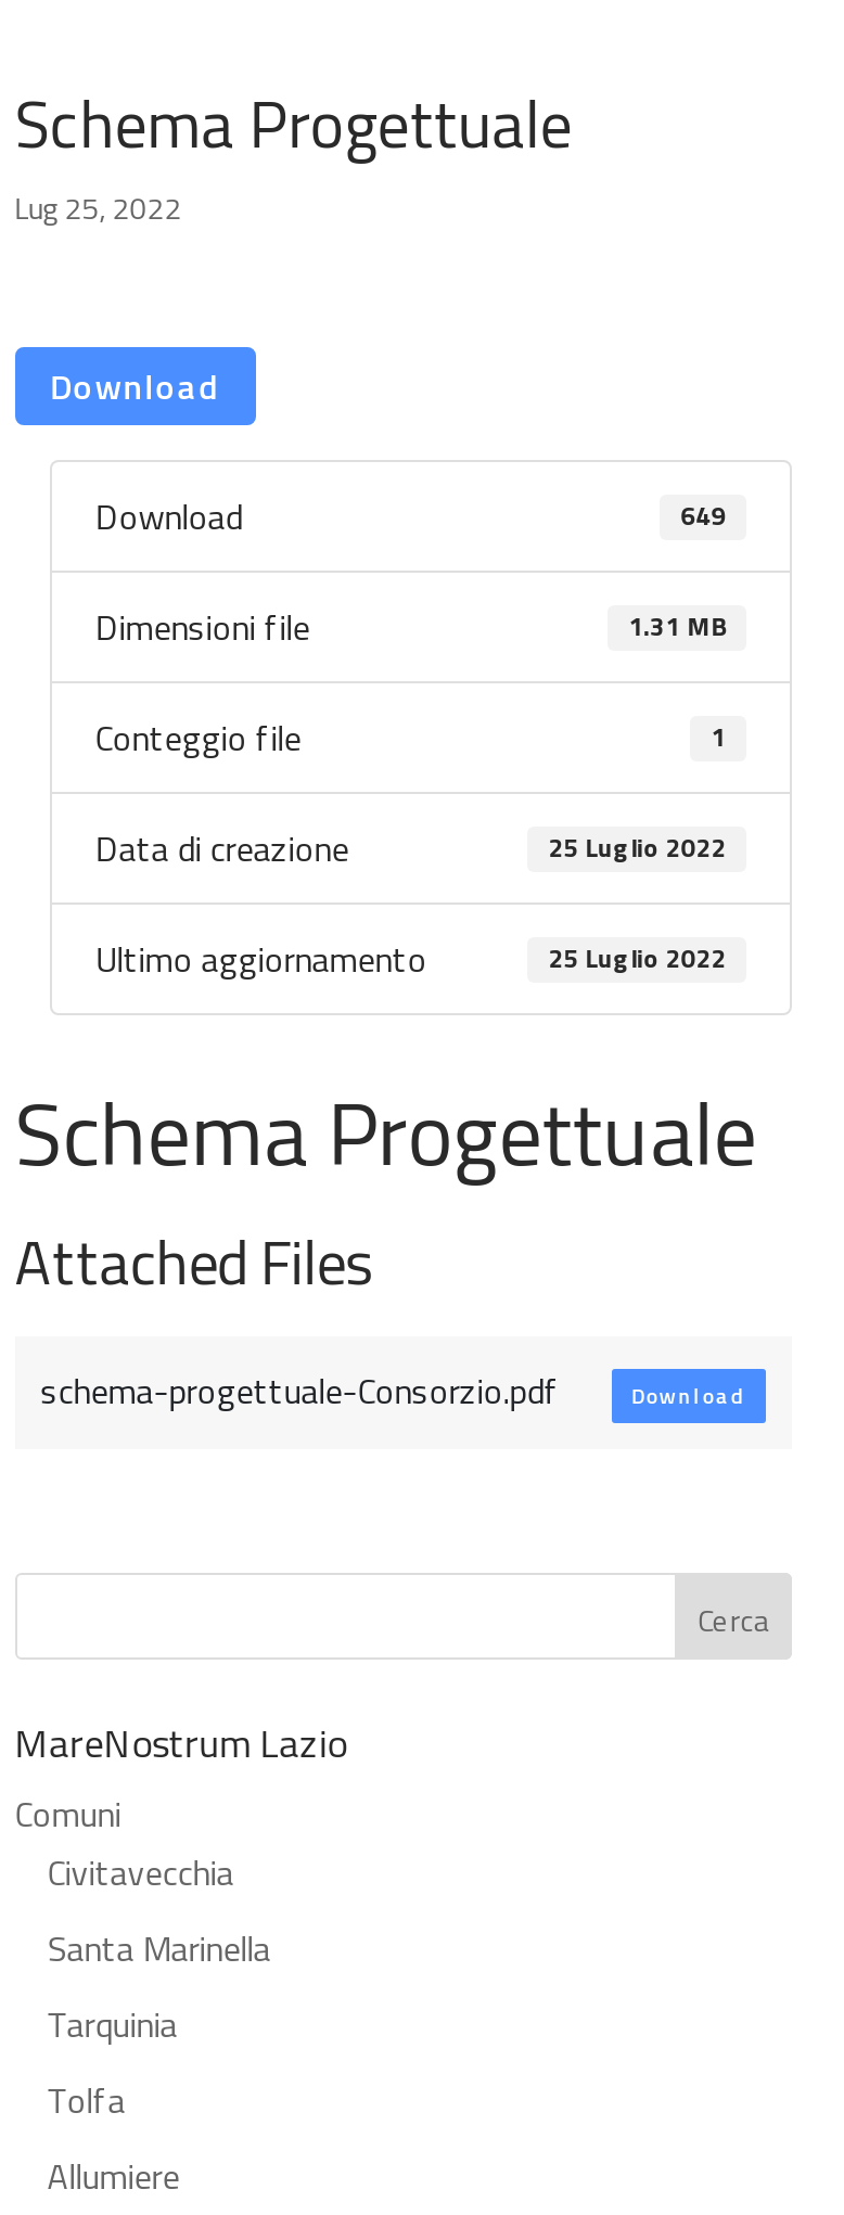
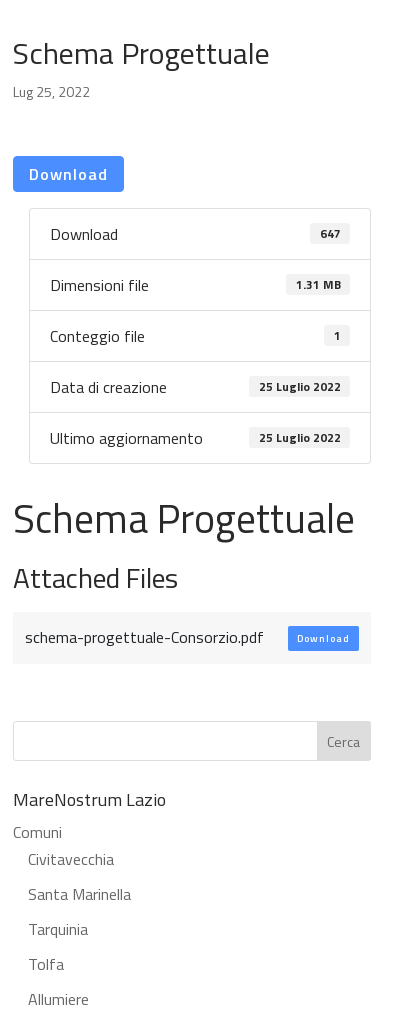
[680,496,726,537] 649 -> [320,224,341,243] 647

